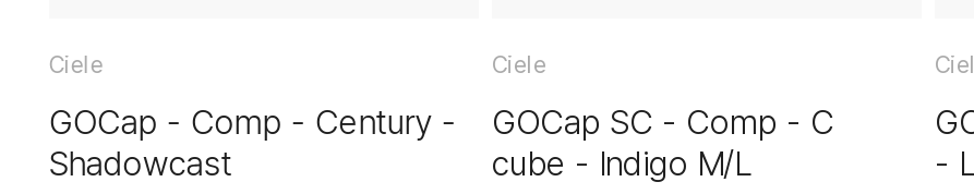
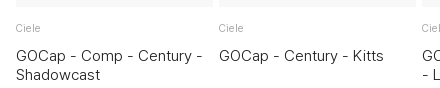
[492,102,834,185] GOCap SC - Comp - C | cube - Indigo M/L -> [219,46,384,65] GOCap - Century - Kitts

